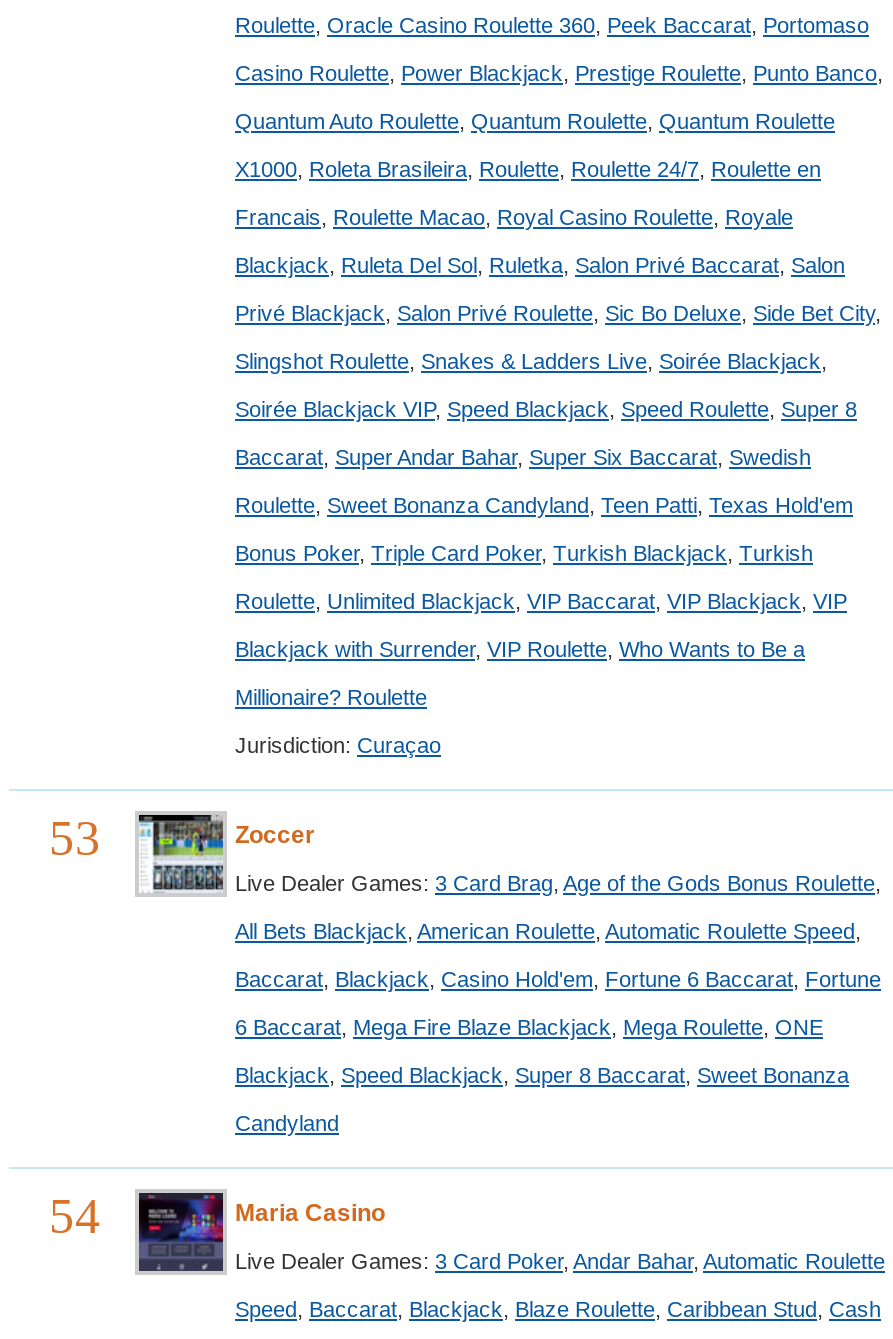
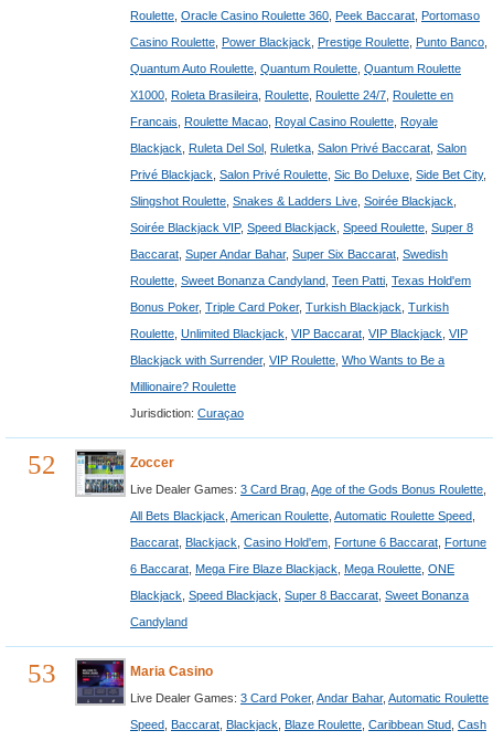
[49,811,101,865] 53 -> [28,449,56,479] 52
[49,1189,101,1243] 54 -> [28,658,56,688] 53

